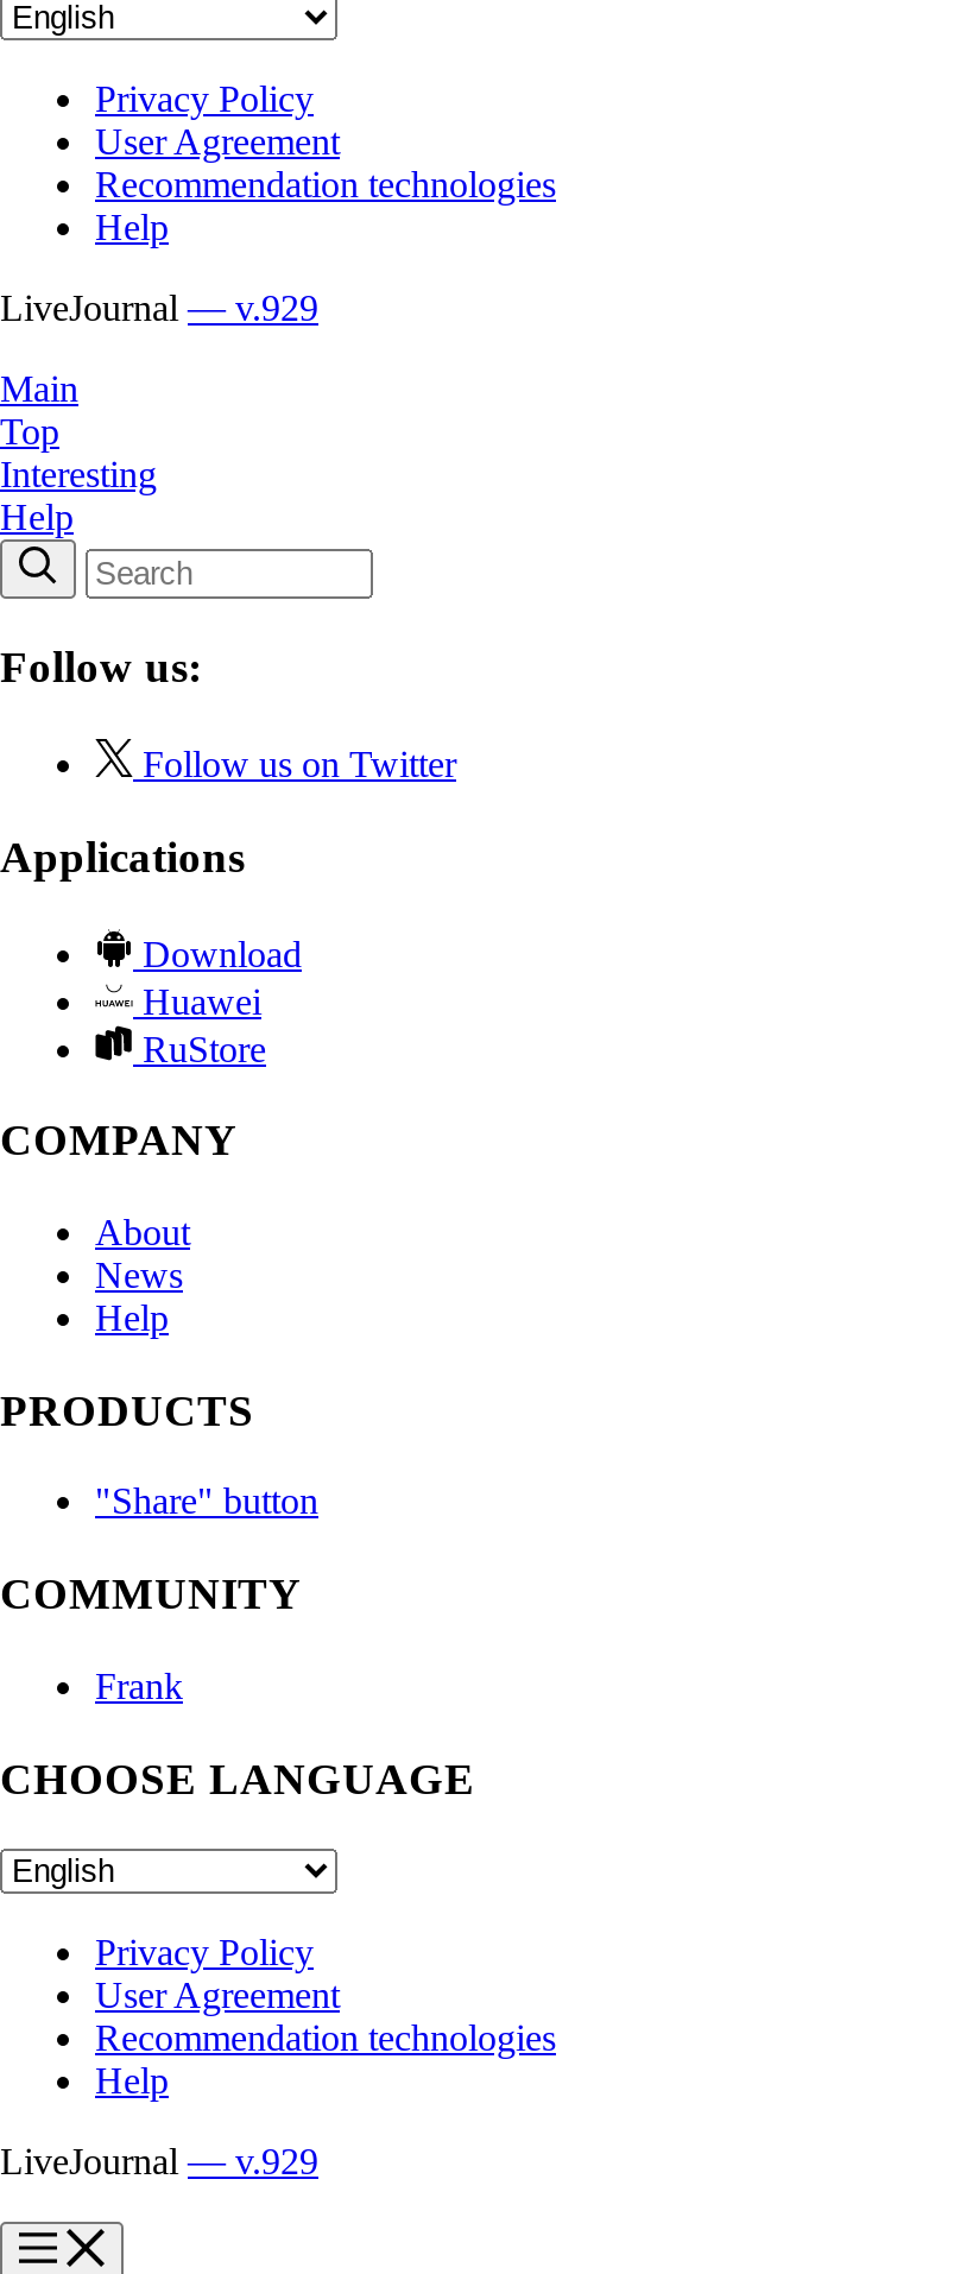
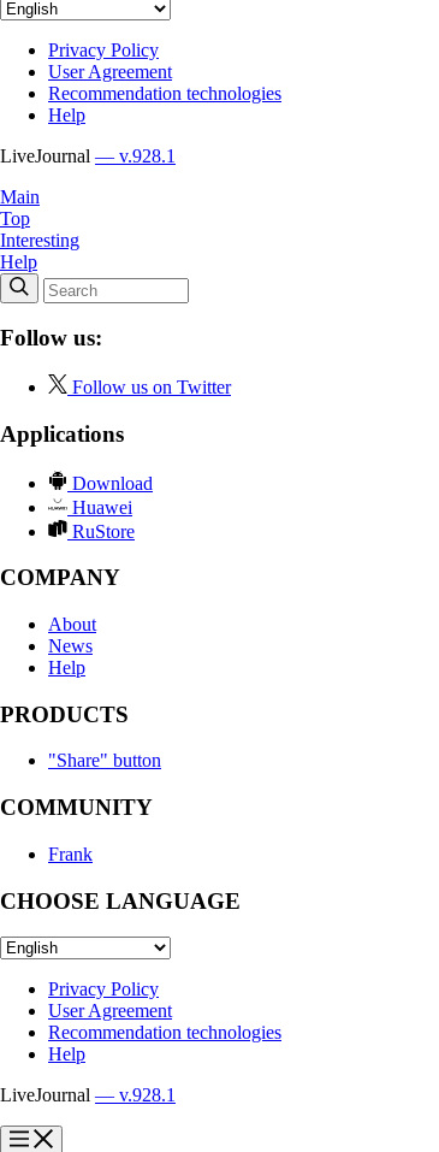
[0,287,318,327] LiveJournal — v.929 -> [0,145,176,166] LiveJournal — v.928.1
[0,2141,318,2182] LiveJournal — v.929 -> [0,1085,176,1105] LiveJournal — v.928.1

